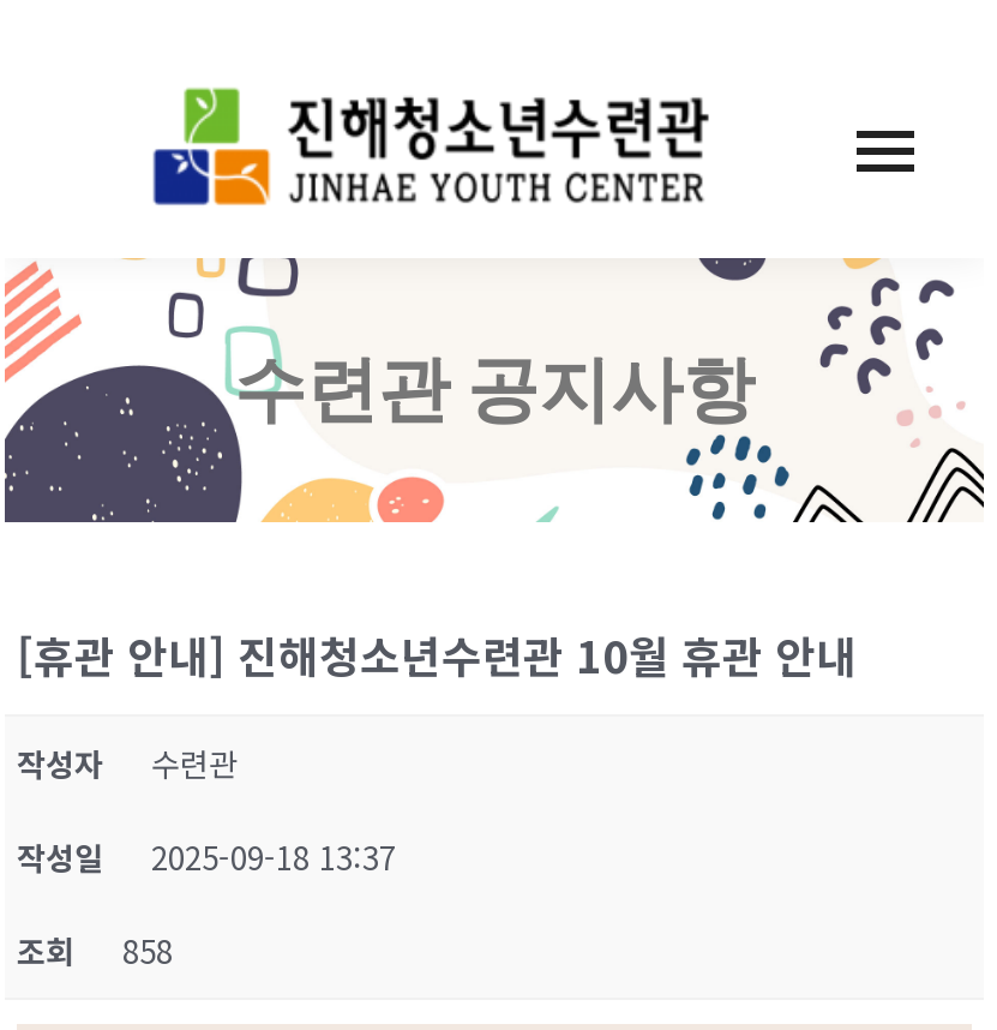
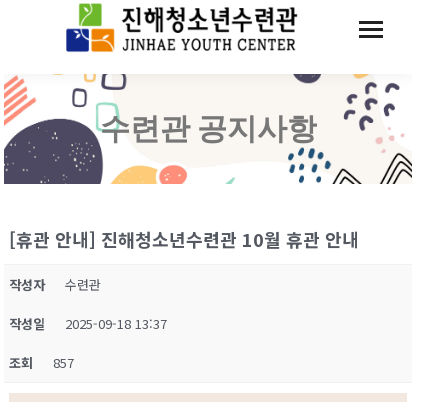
[17,927,173,973] 조회 858 -> [9,353,74,372] 조회 857

